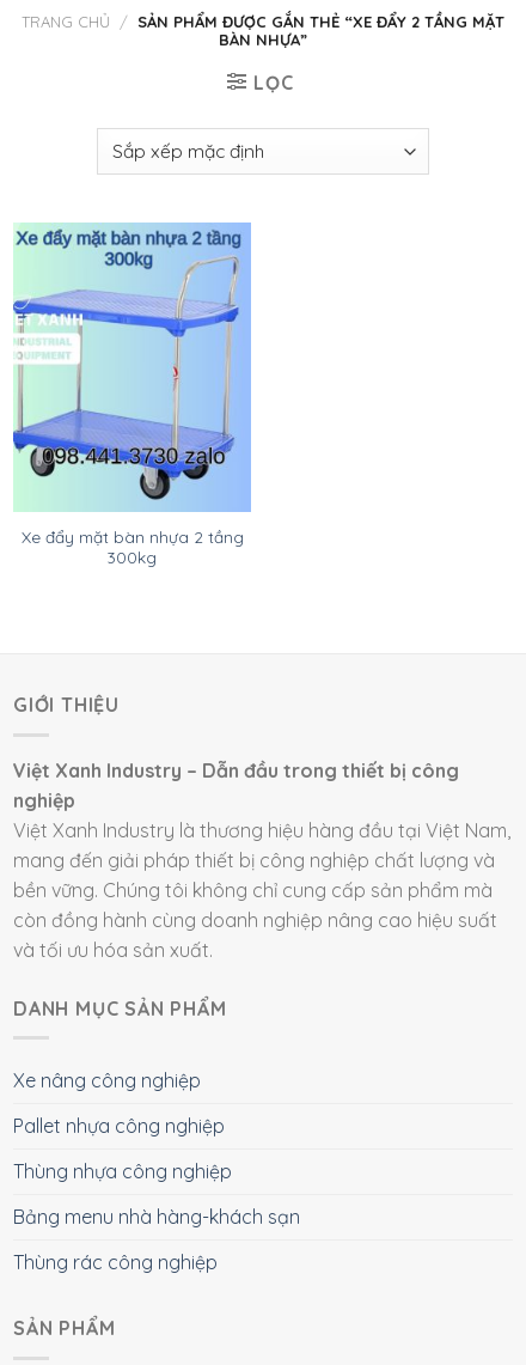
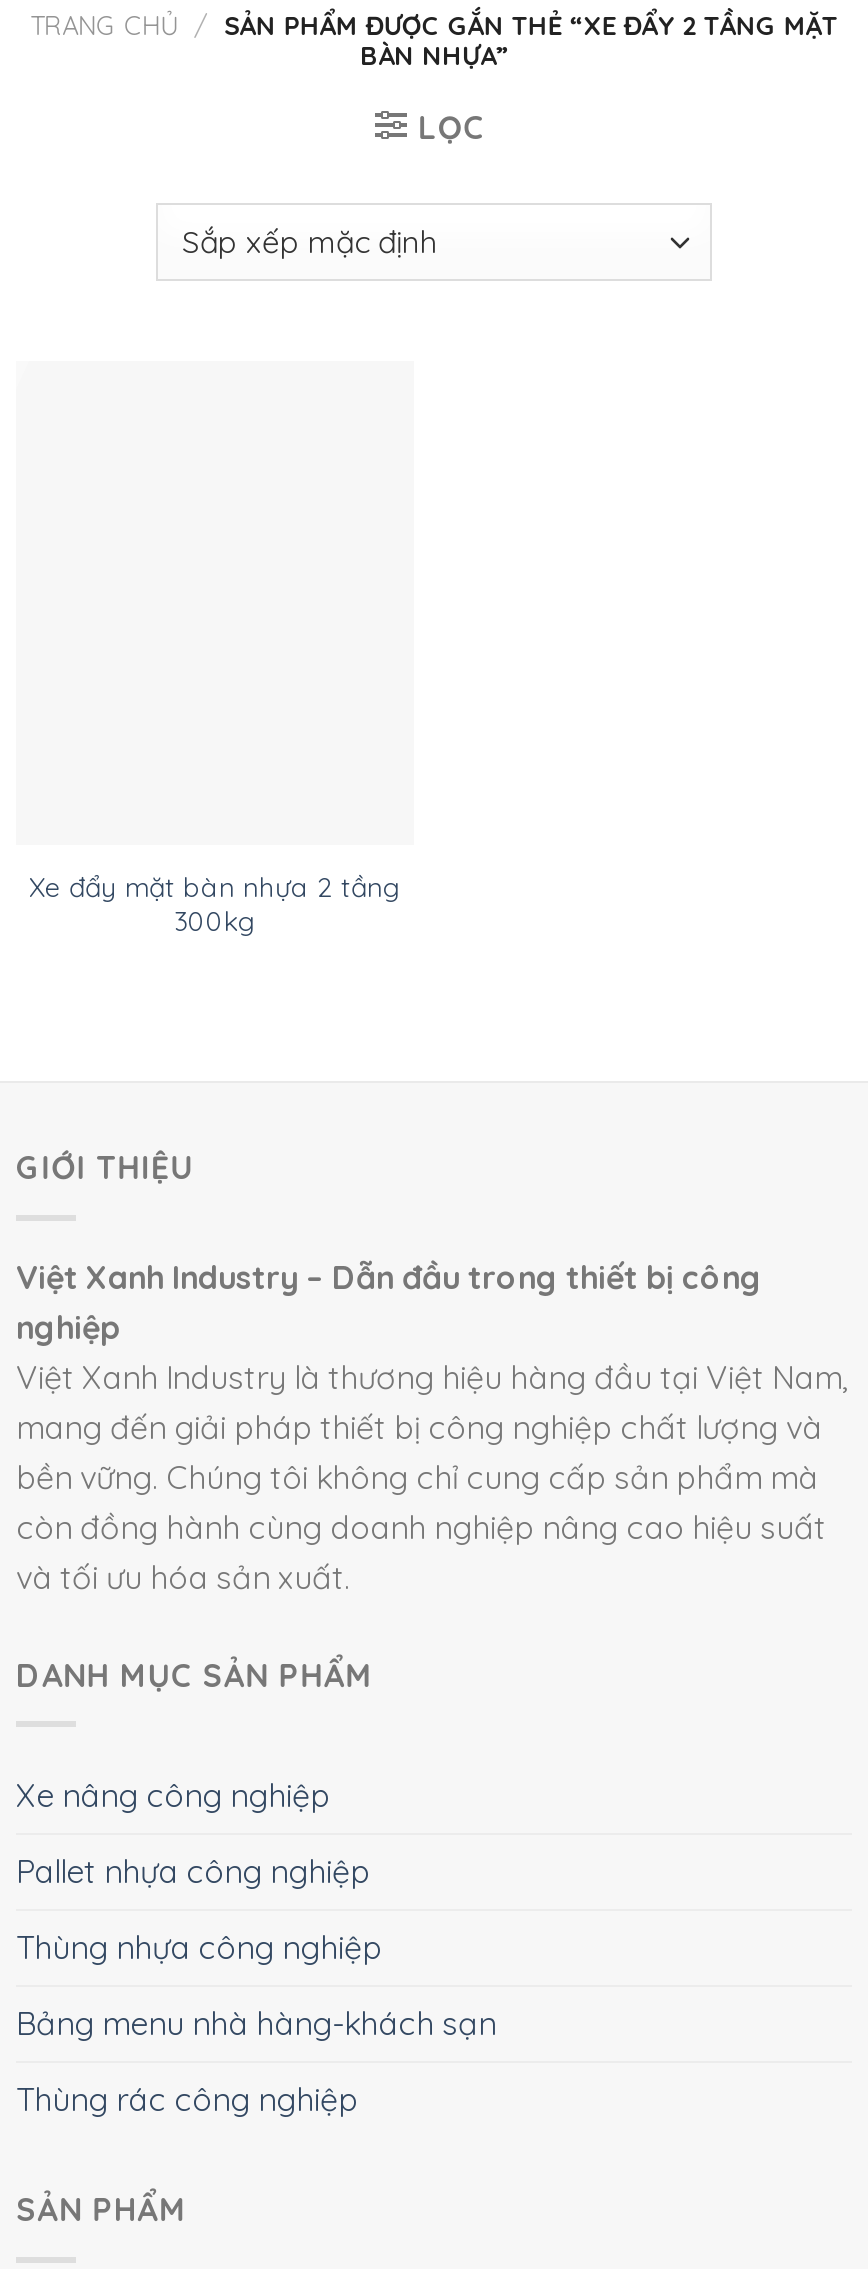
[12,221,252,513] [image] -> none

